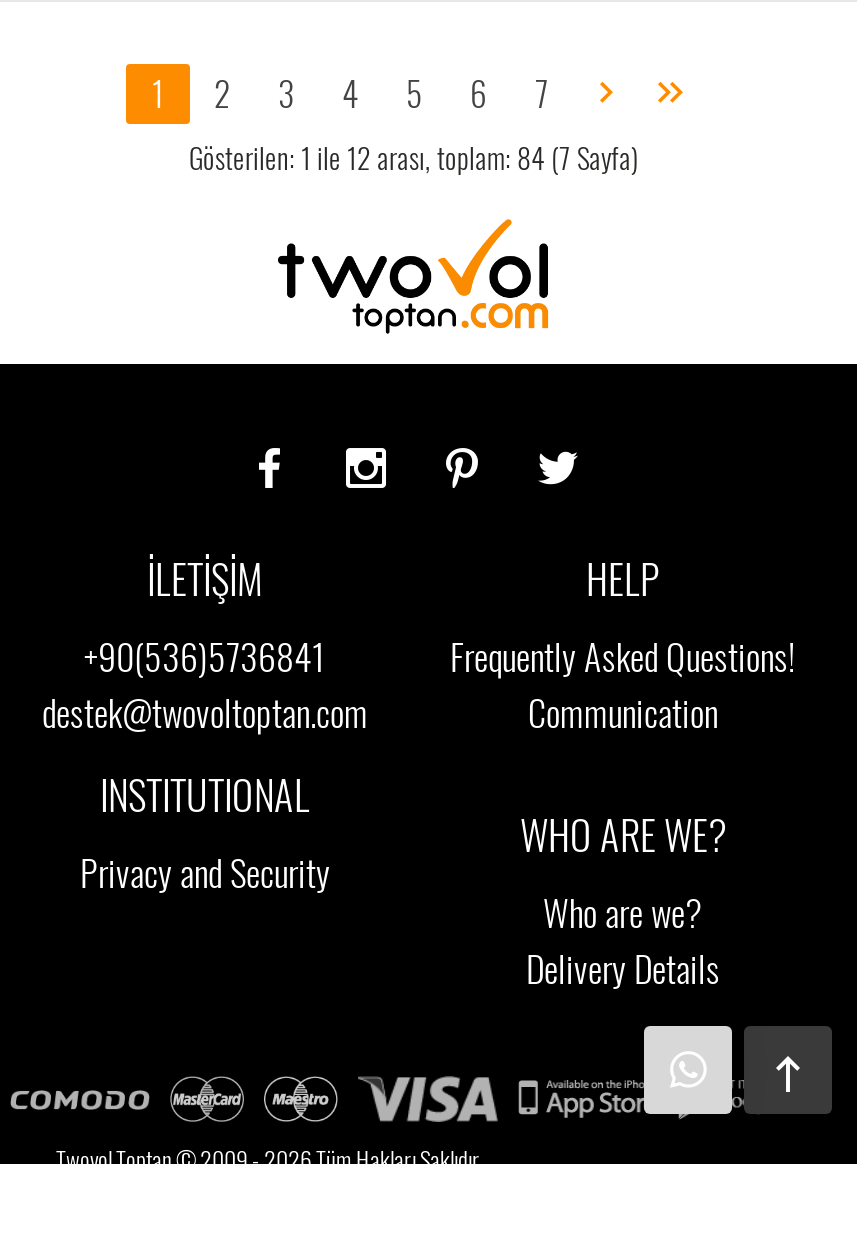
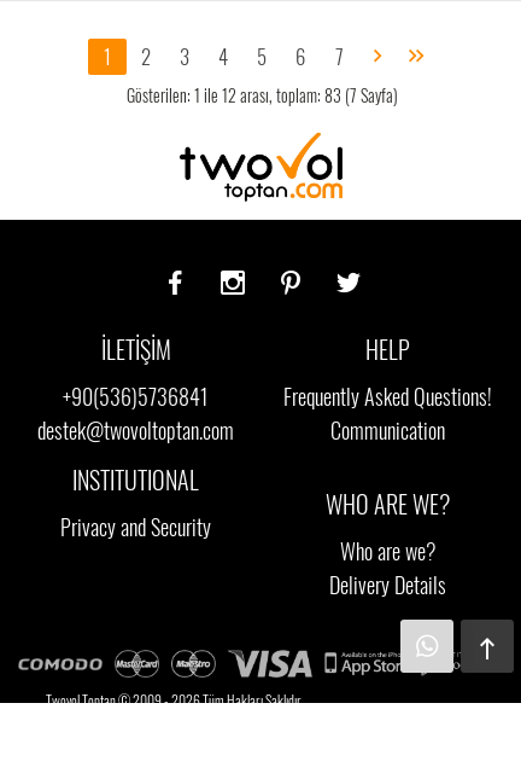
[189,136,639,178] Gösterilen: 1 ile 12 arası, toplam: 84 (7 Sayfa) -> [126,82,397,108] Gösterilen: 1 ile 12 arası, toplam: 83 (7 Sayfa)

